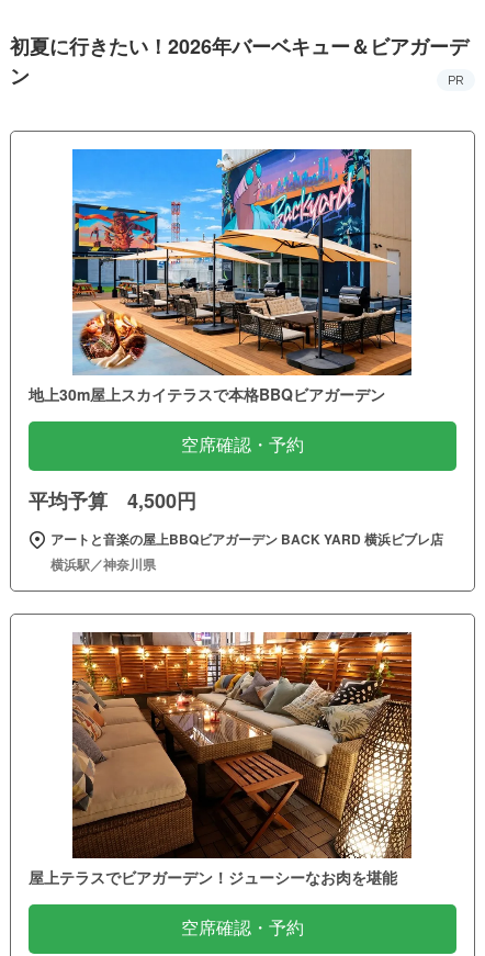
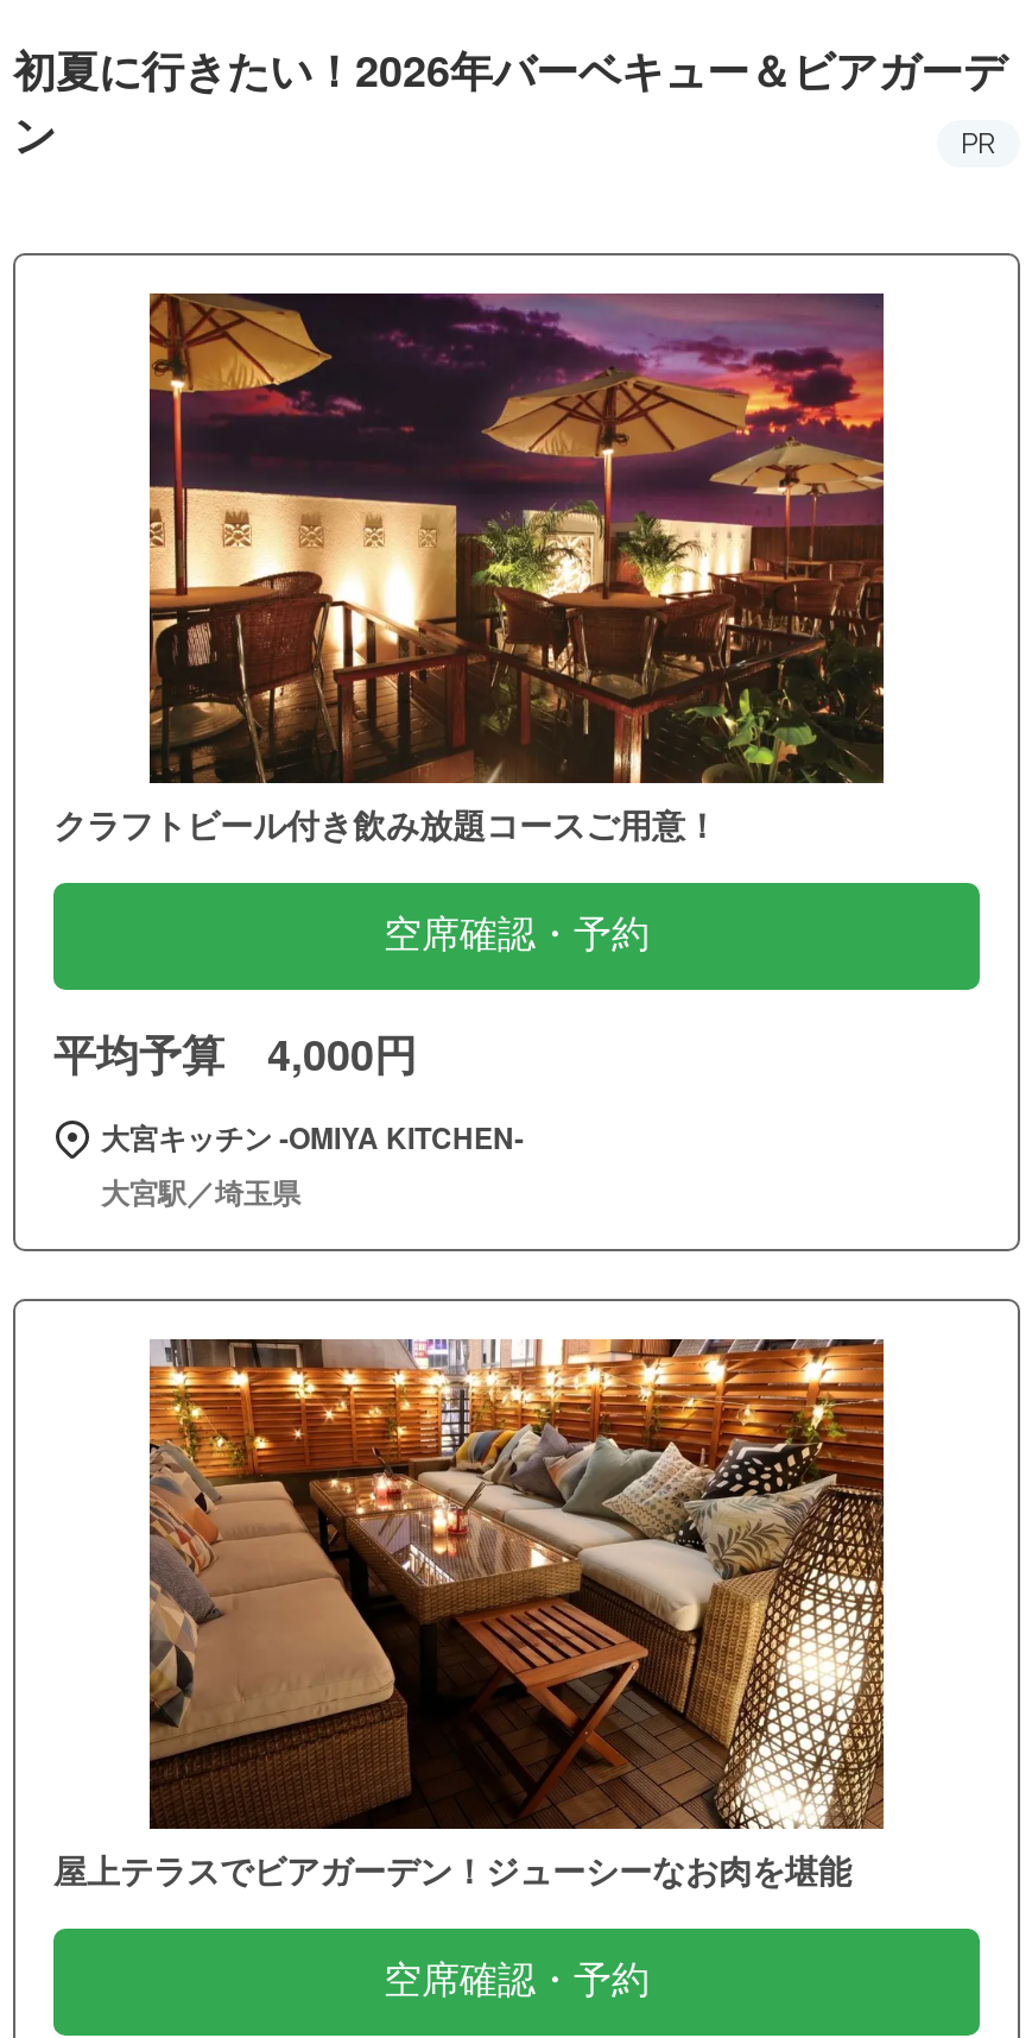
[29,148,413,405] [image] | 地上30m屋上スカイテラスで本格BBQビアガーデン -> [53,290,887,848] [image] | クラフトビール付き飲み放題コースご用意！
[29,486,196,514] 平均予算 4,500円 -> [53,1024,417,1085] 平均予算 4,000円
[50,529,443,574] アートと音楽の屋上BBQビアガーデン BACK YARD 横浜ビブレ店 | 横浜駅／神奈川県 -> [101,1116,524,1214] 大宮キッチン ‐OMIYA KITCHEN‐ | 大宮駅／埼玉県

